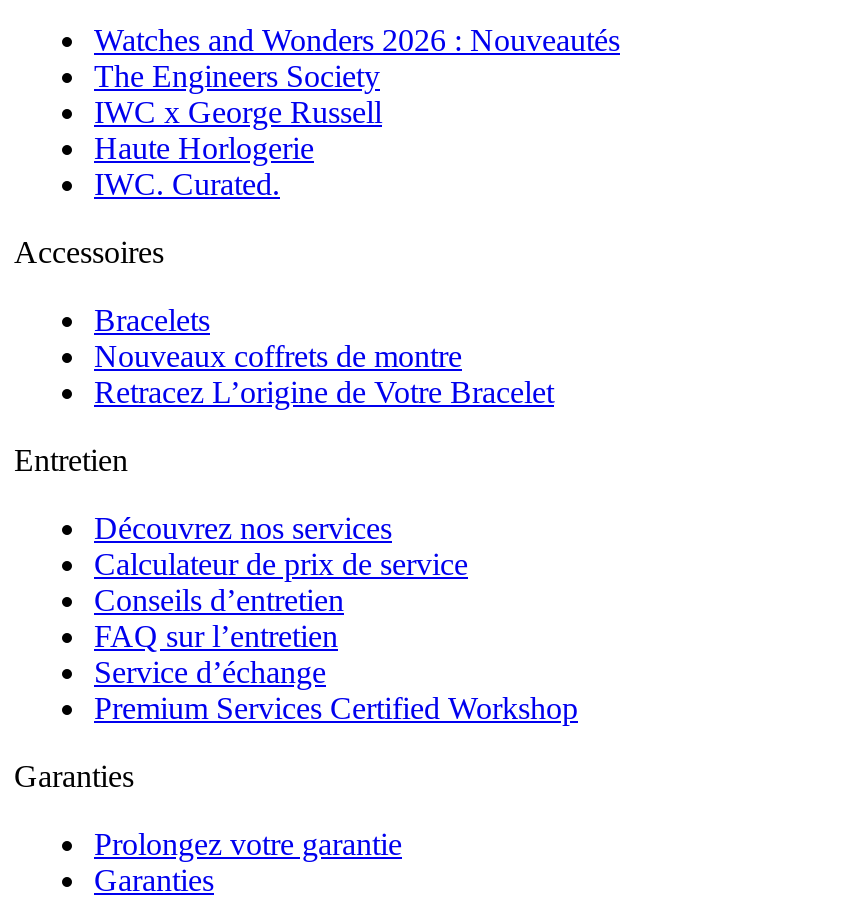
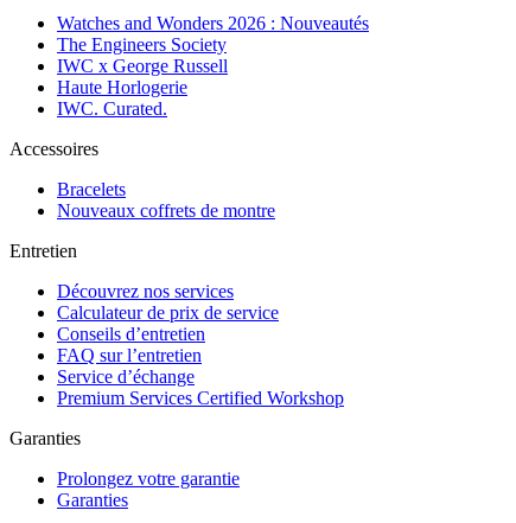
[94,376,554,410] Retracez L’origine de Votre Bracelet -> none

